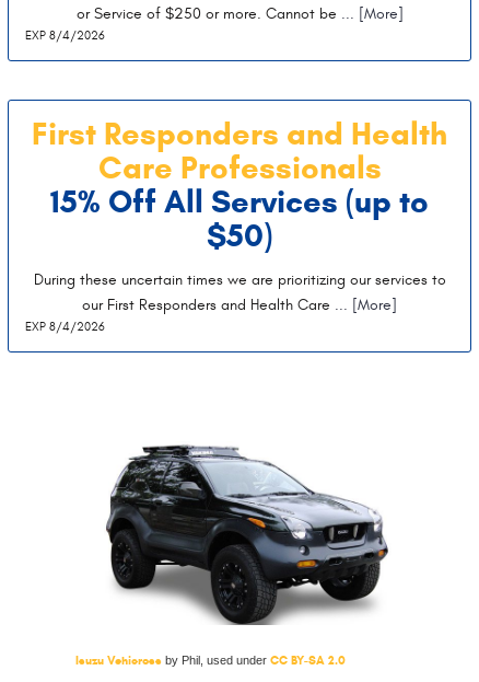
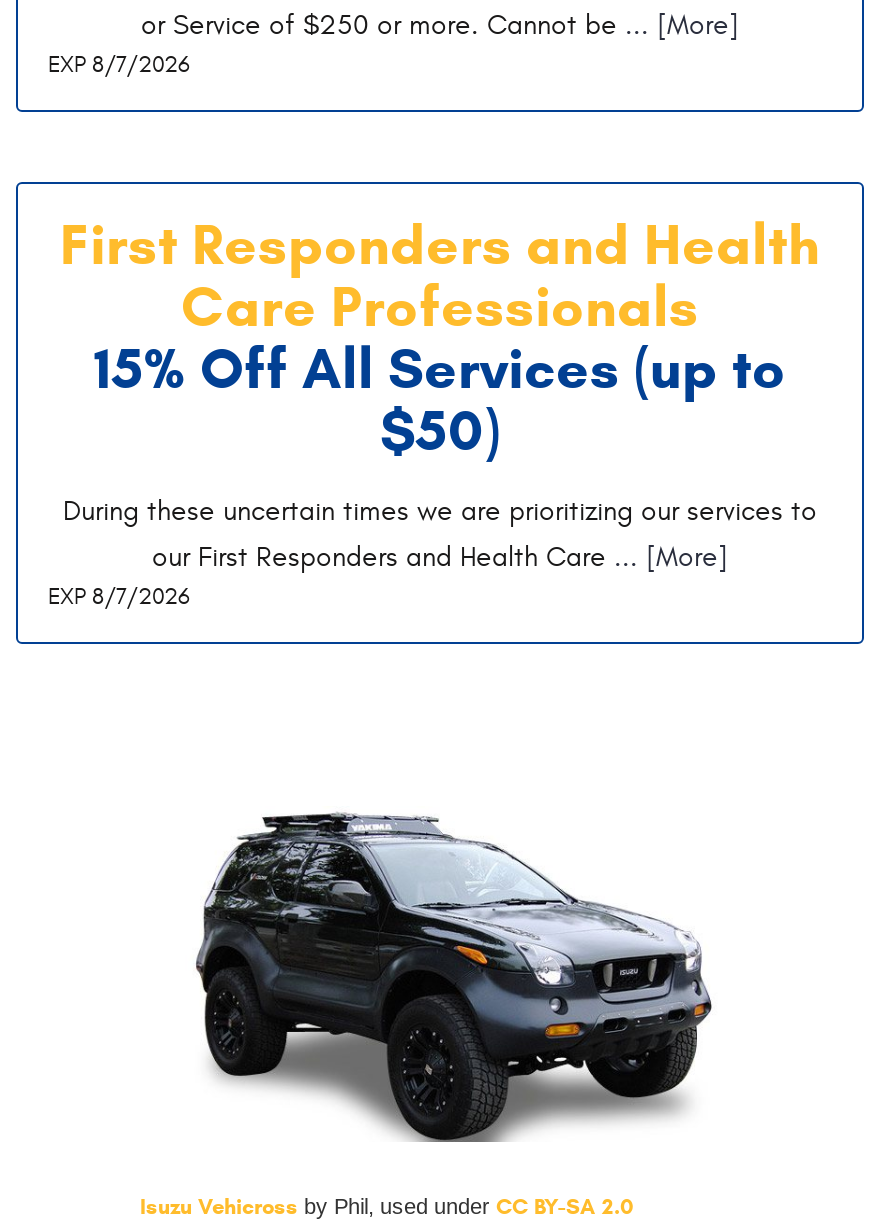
[25,28,105,43] EXP 8/4/2026 -> [48,52,190,78] EXP 8/7/2026
[25,320,105,334] EXP 8/4/2026 -> [48,584,190,610] EXP 8/7/2026

